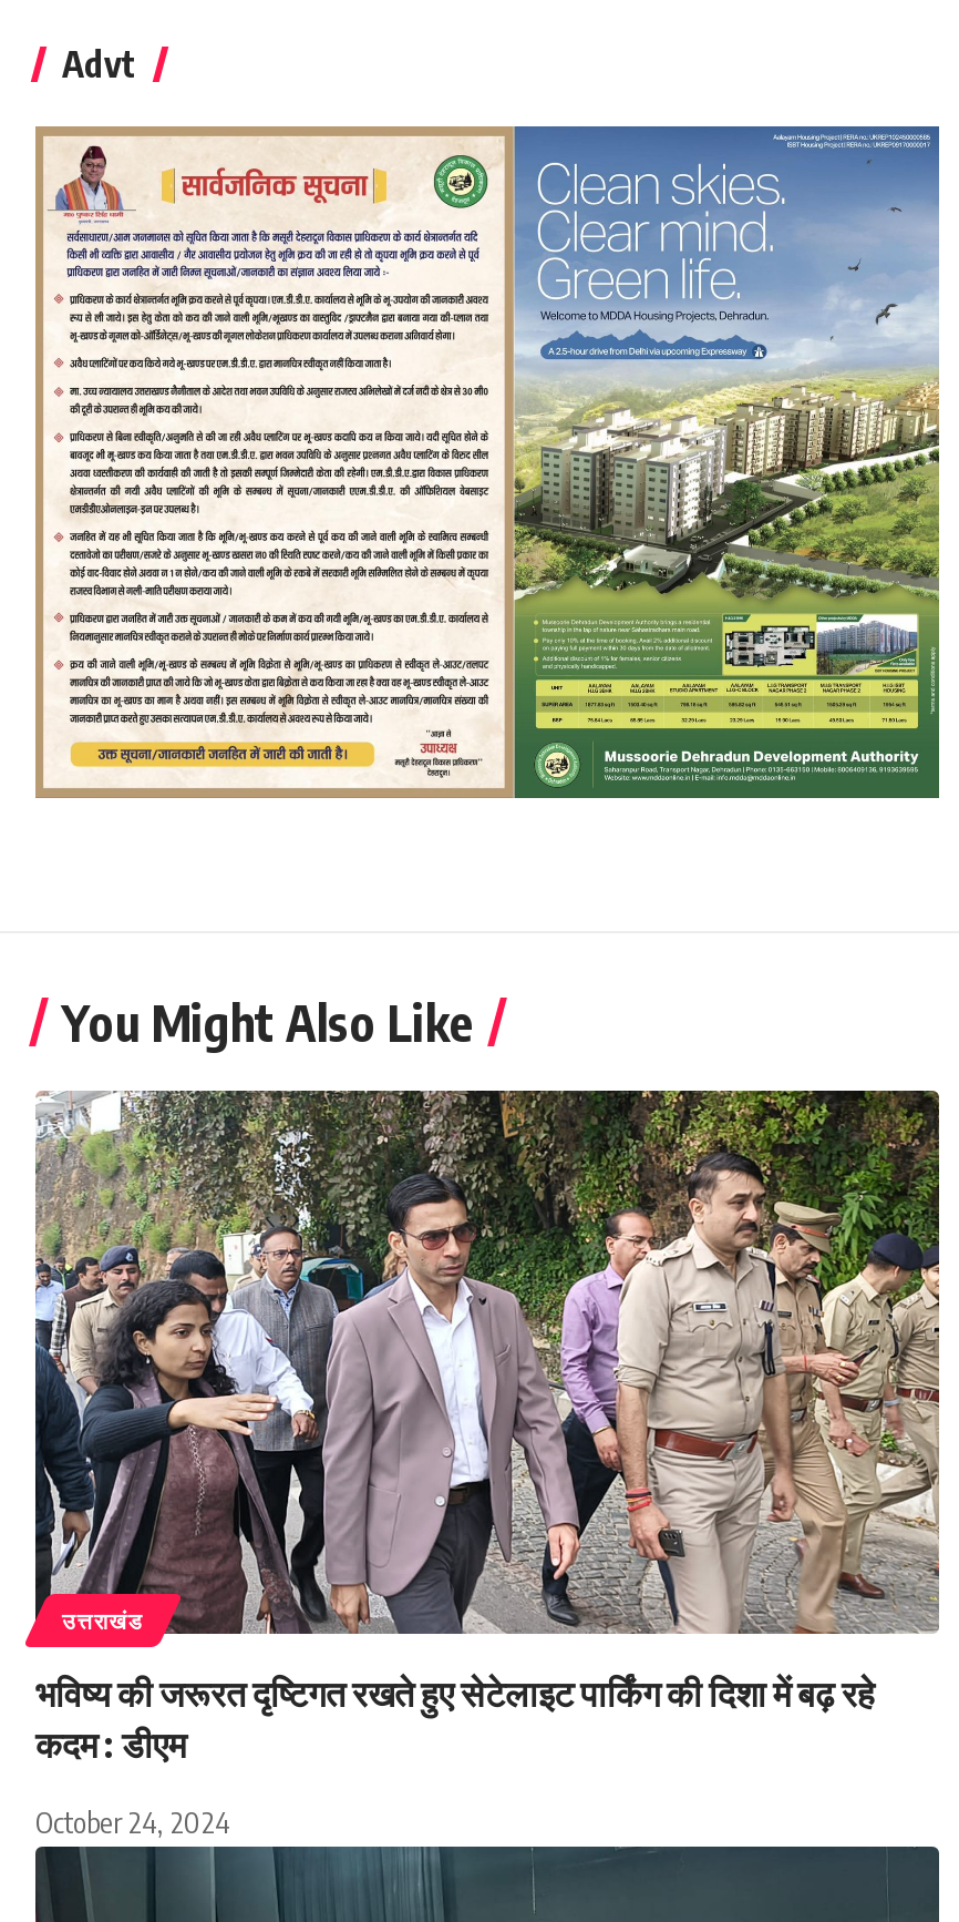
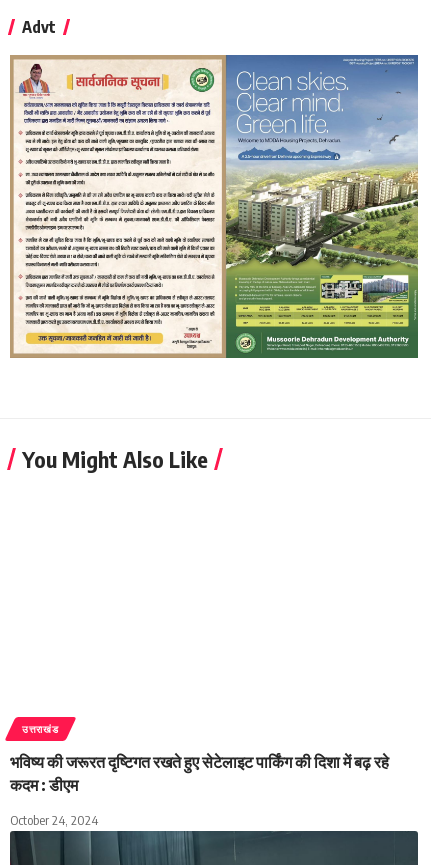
[33,1088,941,1636] [image] -> none

